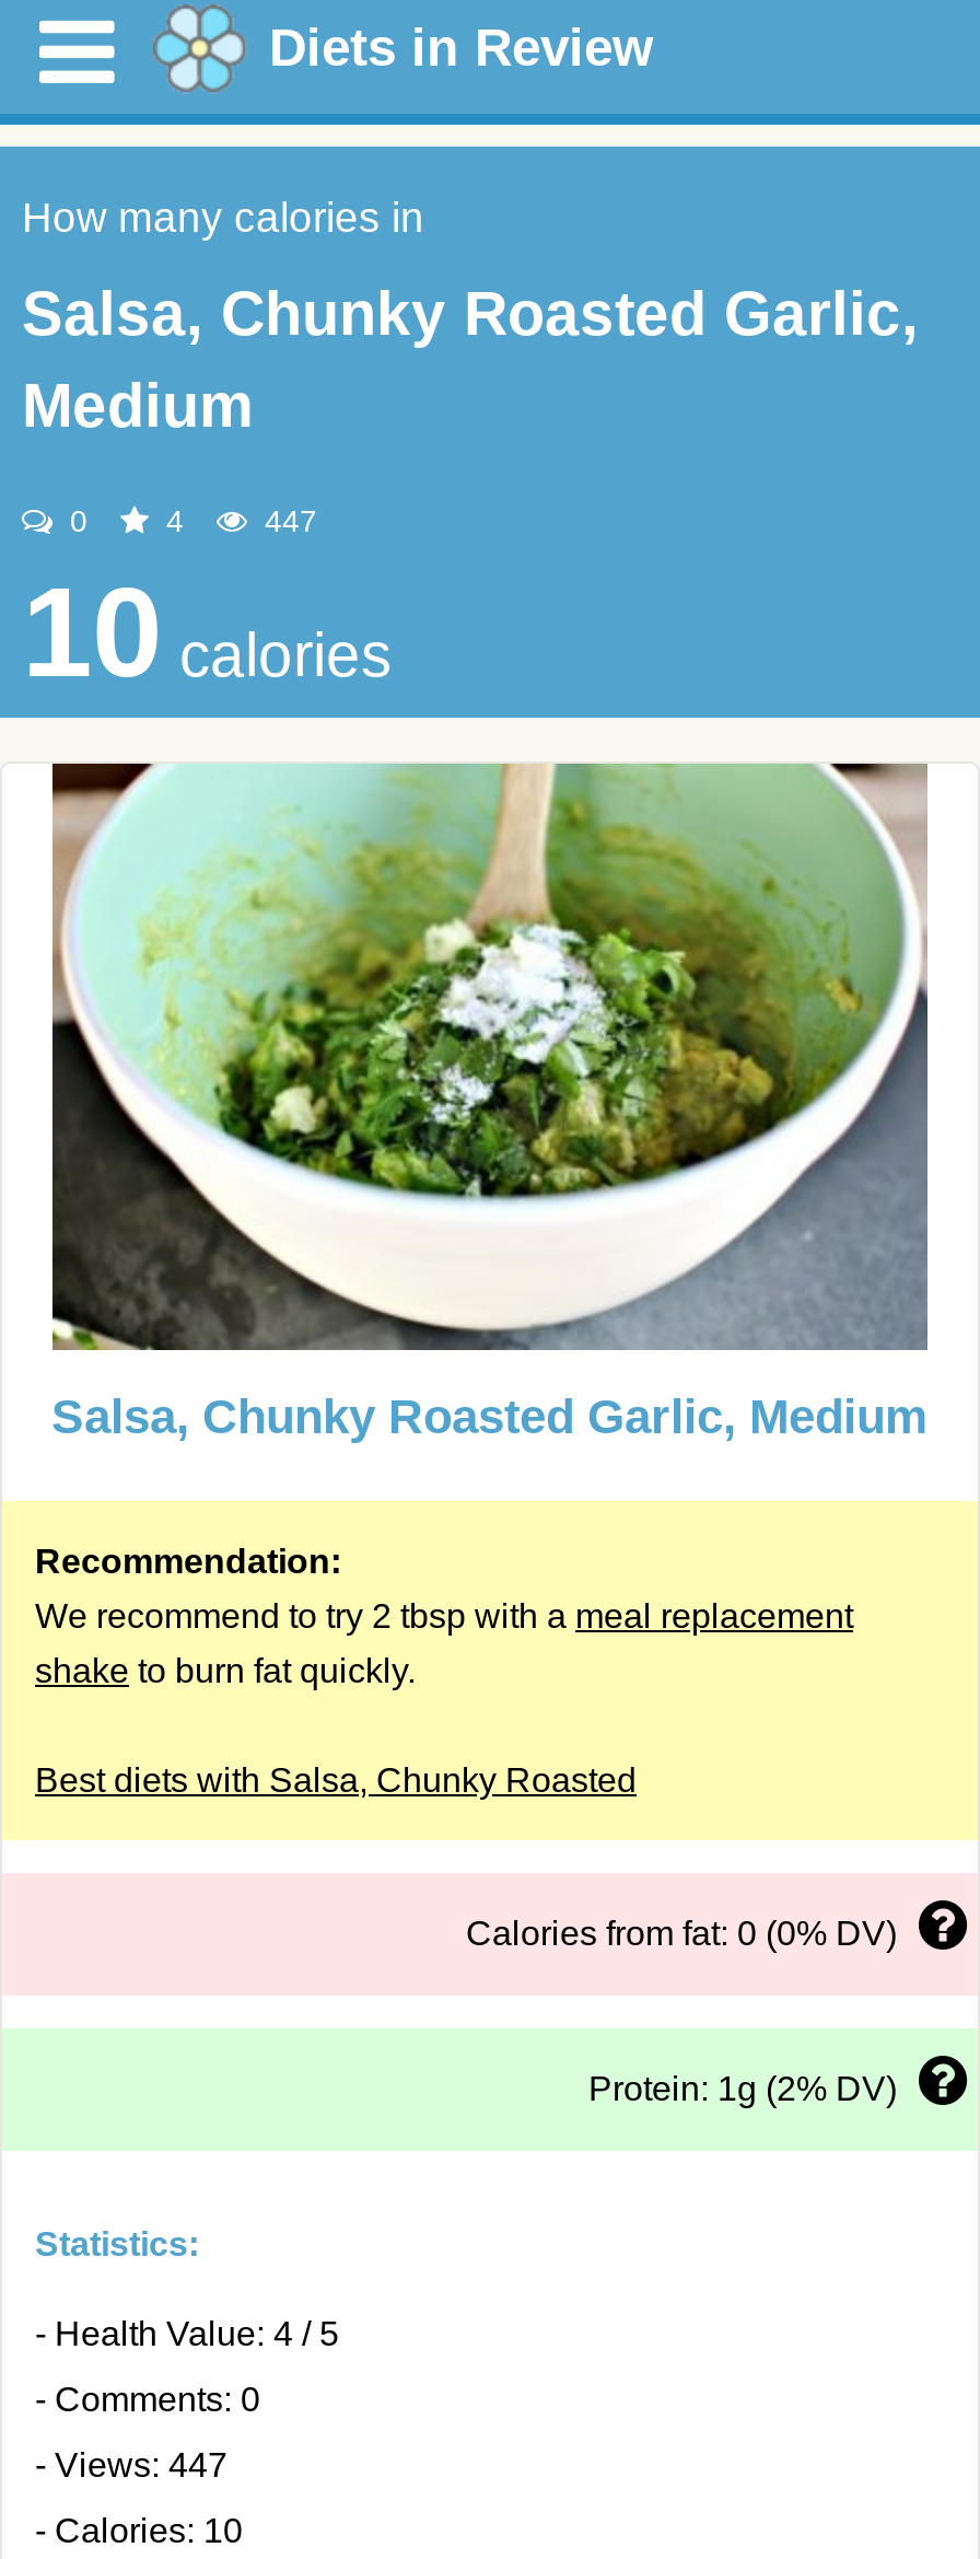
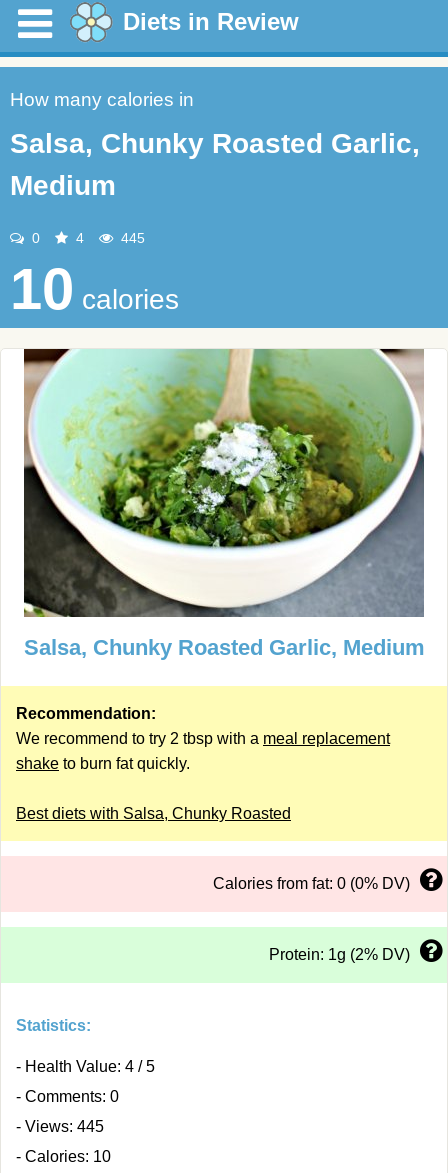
[256,503,317,538] 447 -> [117,230,145,246] 445
[35,2446,227,2484] - Views: 447 -> [16,1118,104,1135] - Views: 445

